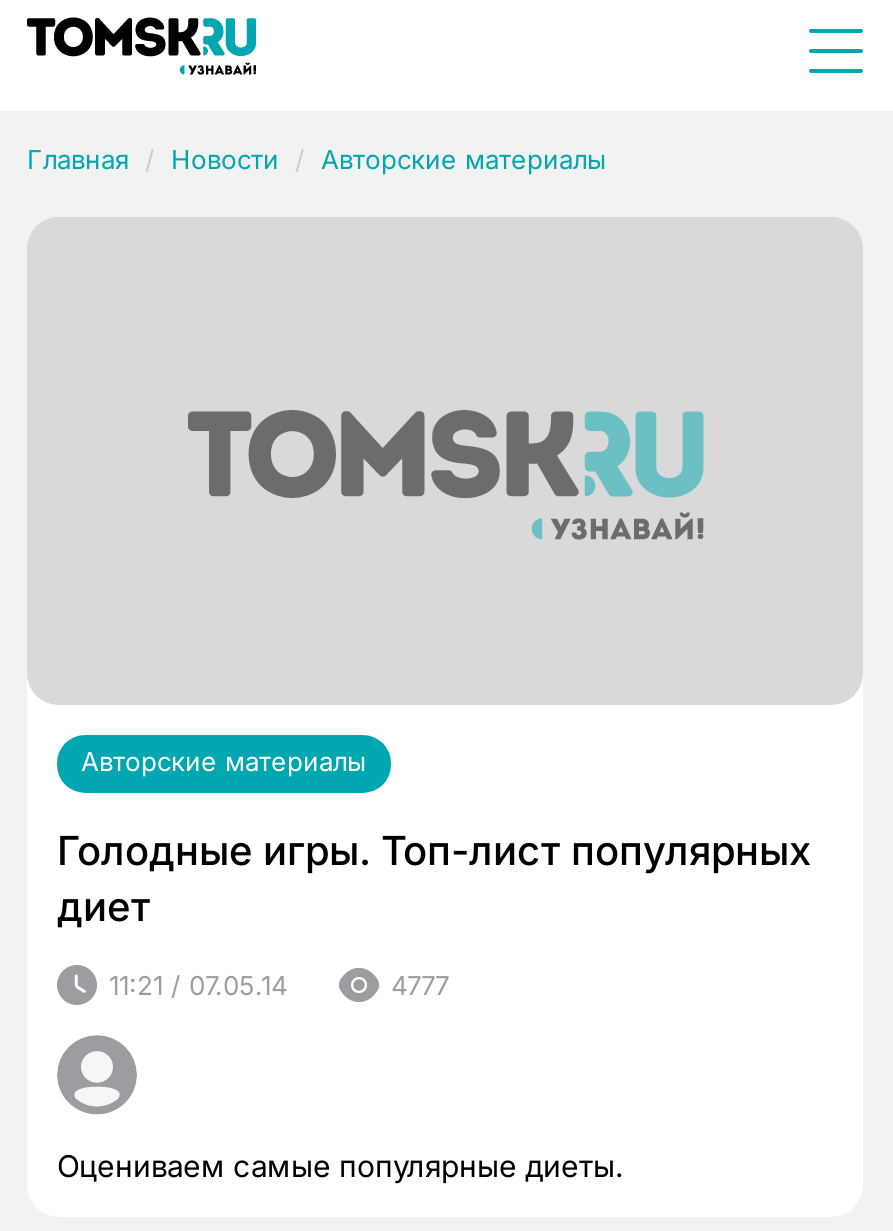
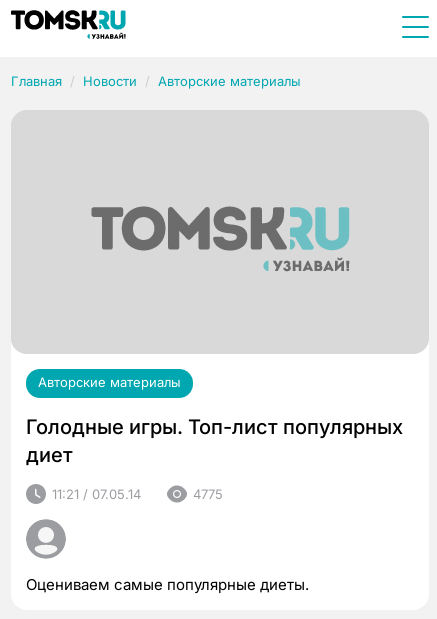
[391,969,449,1001] 4777 -> [193,486,223,502] 4775

